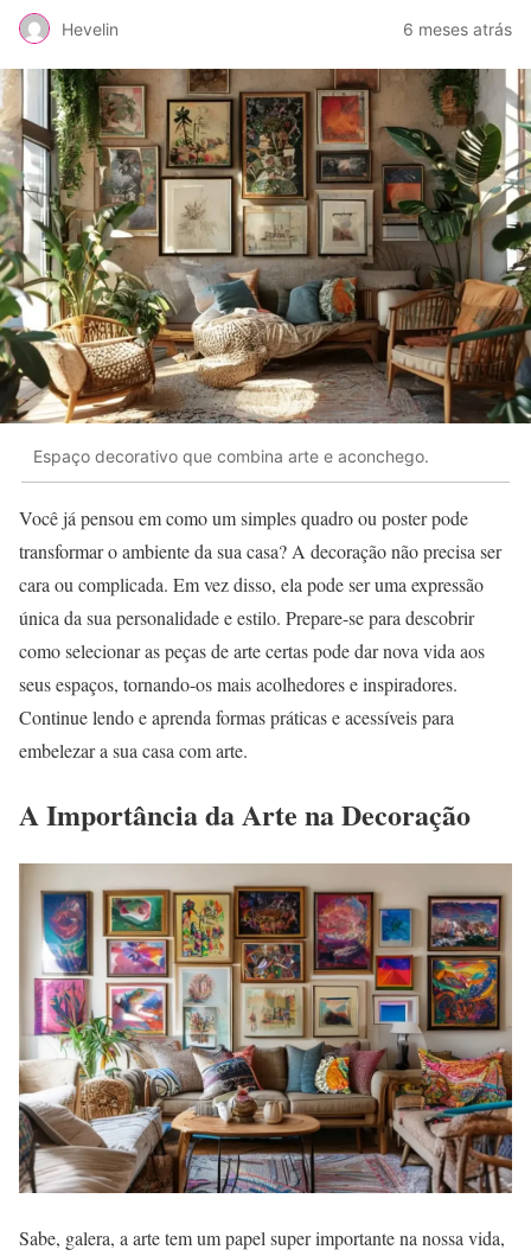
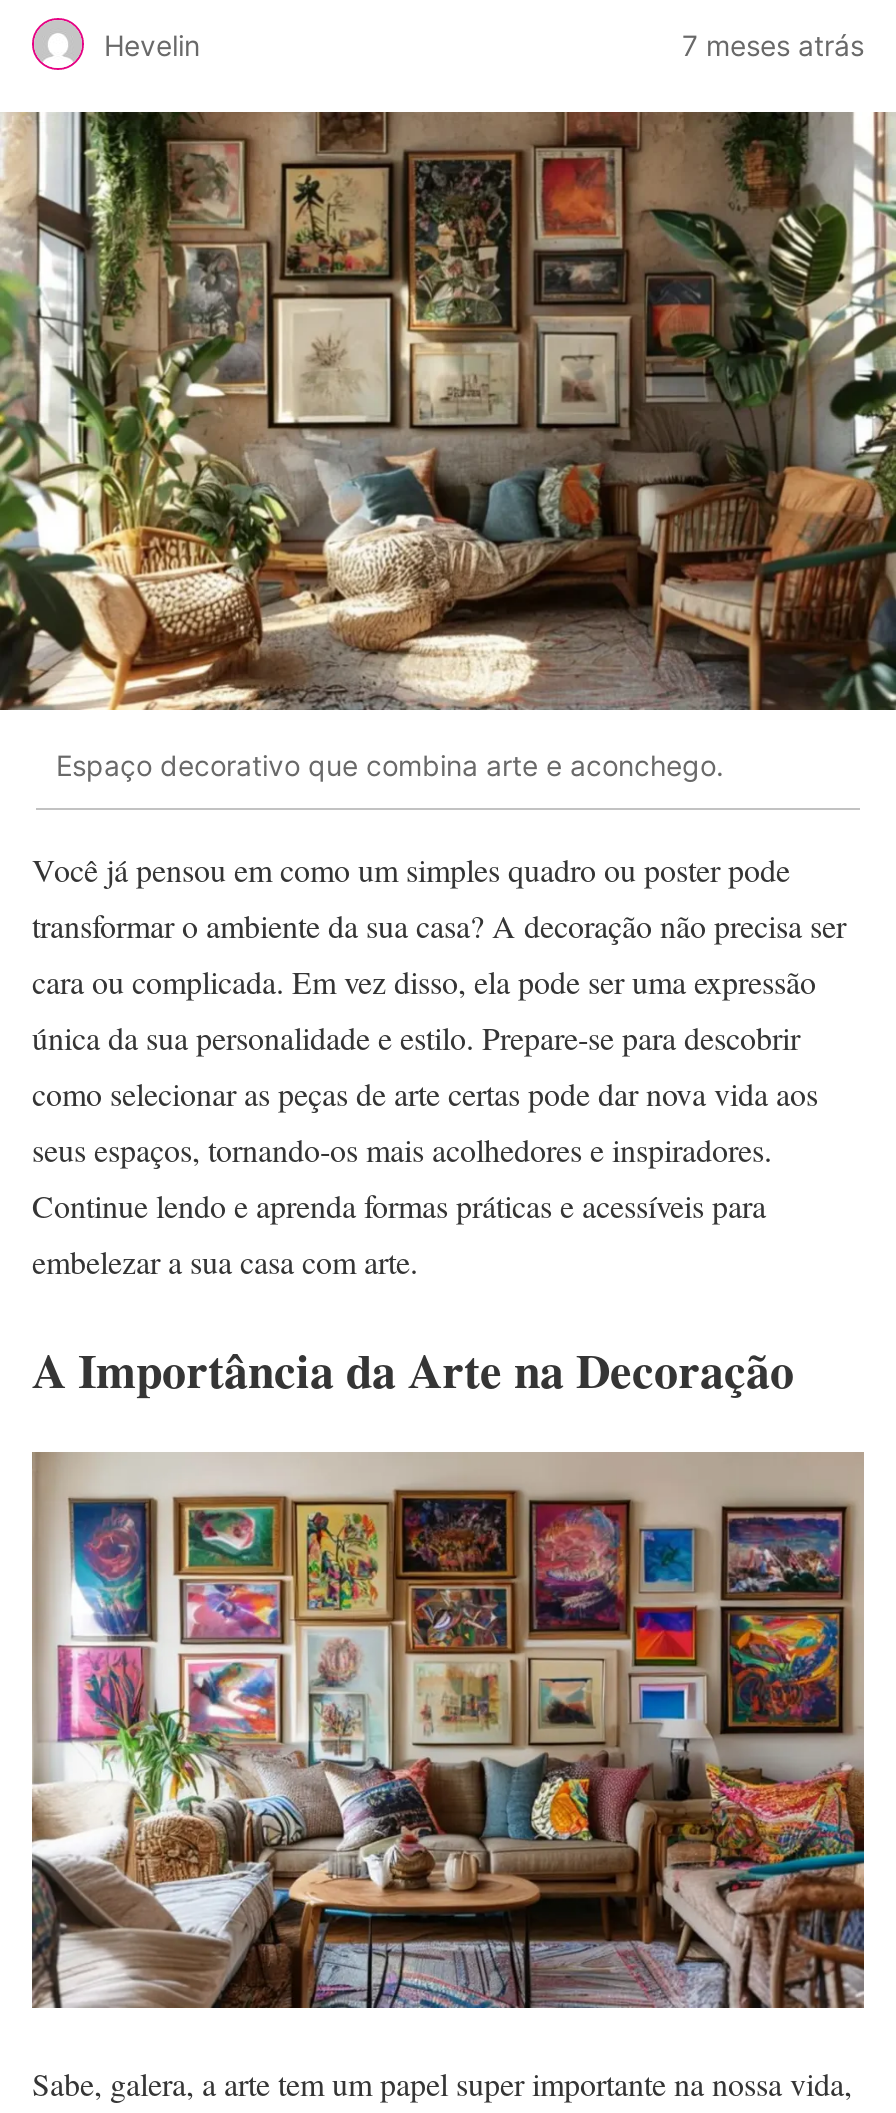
[403,18,512,39] 6 meses atrás -> [682,27,864,61] 7 meses atrás

